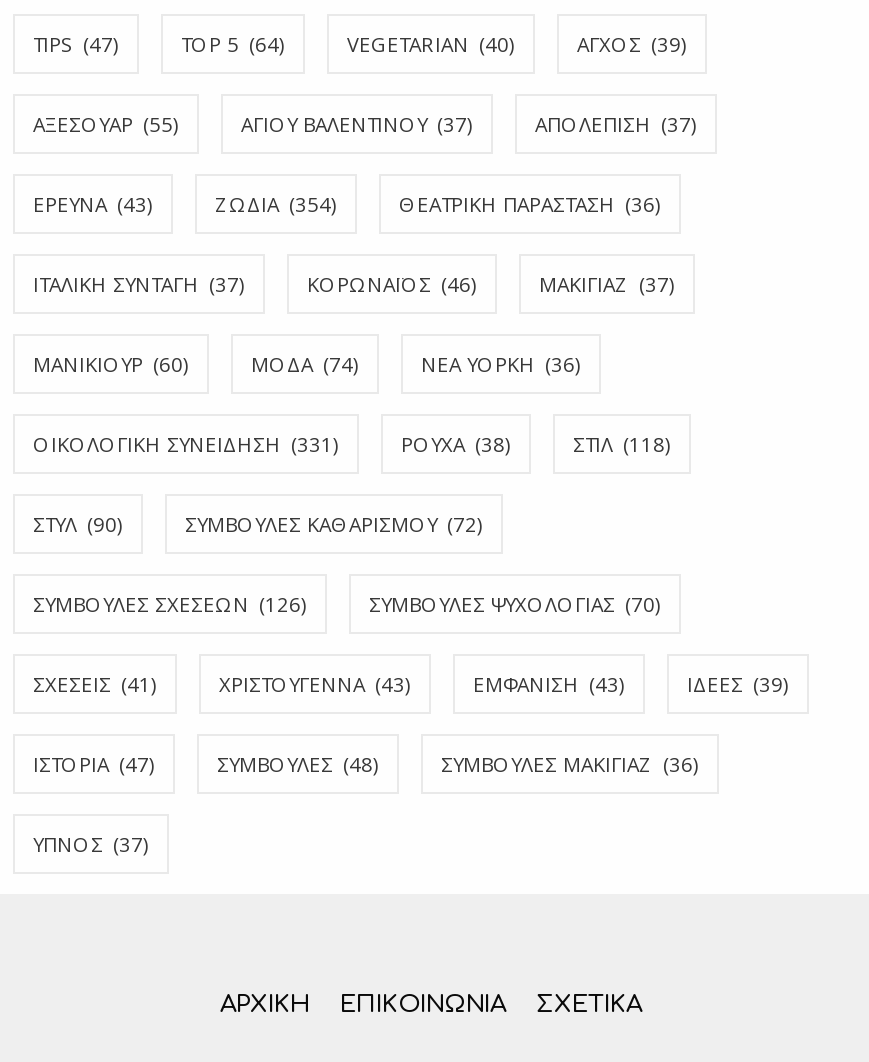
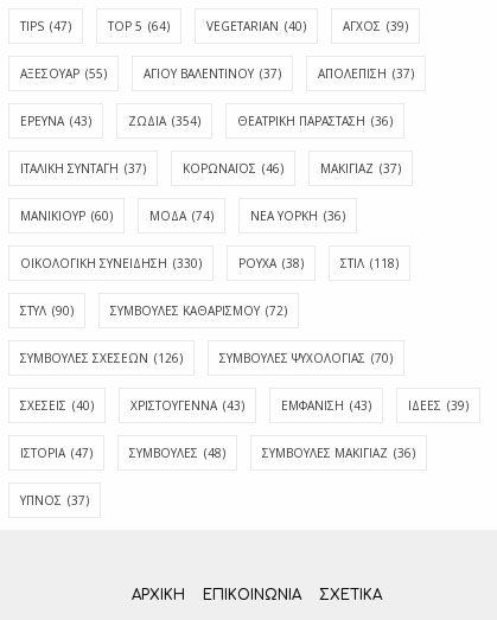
[33,430,339,458] ΟΙΚΟΛΟΓΙΚΗ ΣΥΝΕΙΔΗΣΗ (331) -> [20,255,202,272] ΟΙΚΟΛΟΓΙΚΗ ΣΥΝΕΙΔΗΣΗ (330)
[33,670,157,698] ΣΧΕΣΕΙΣ (41) -> [20,397,94,414] ΣΧΕΣΕΙΣ (40)

